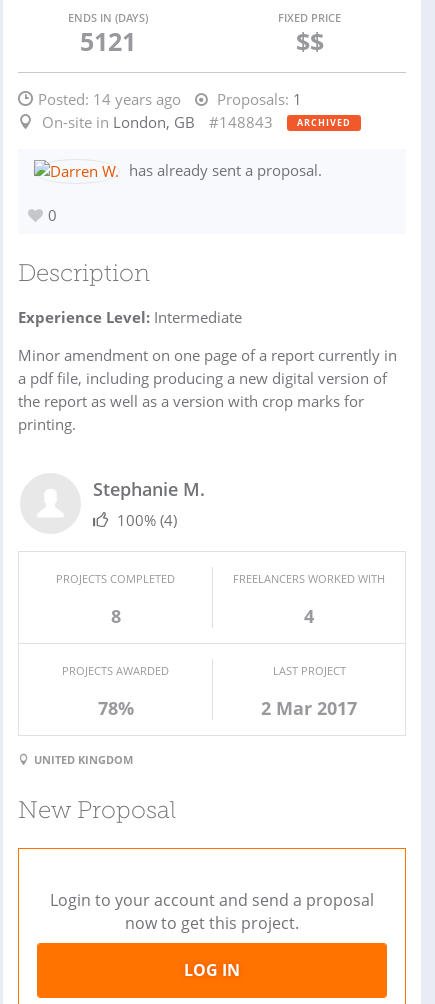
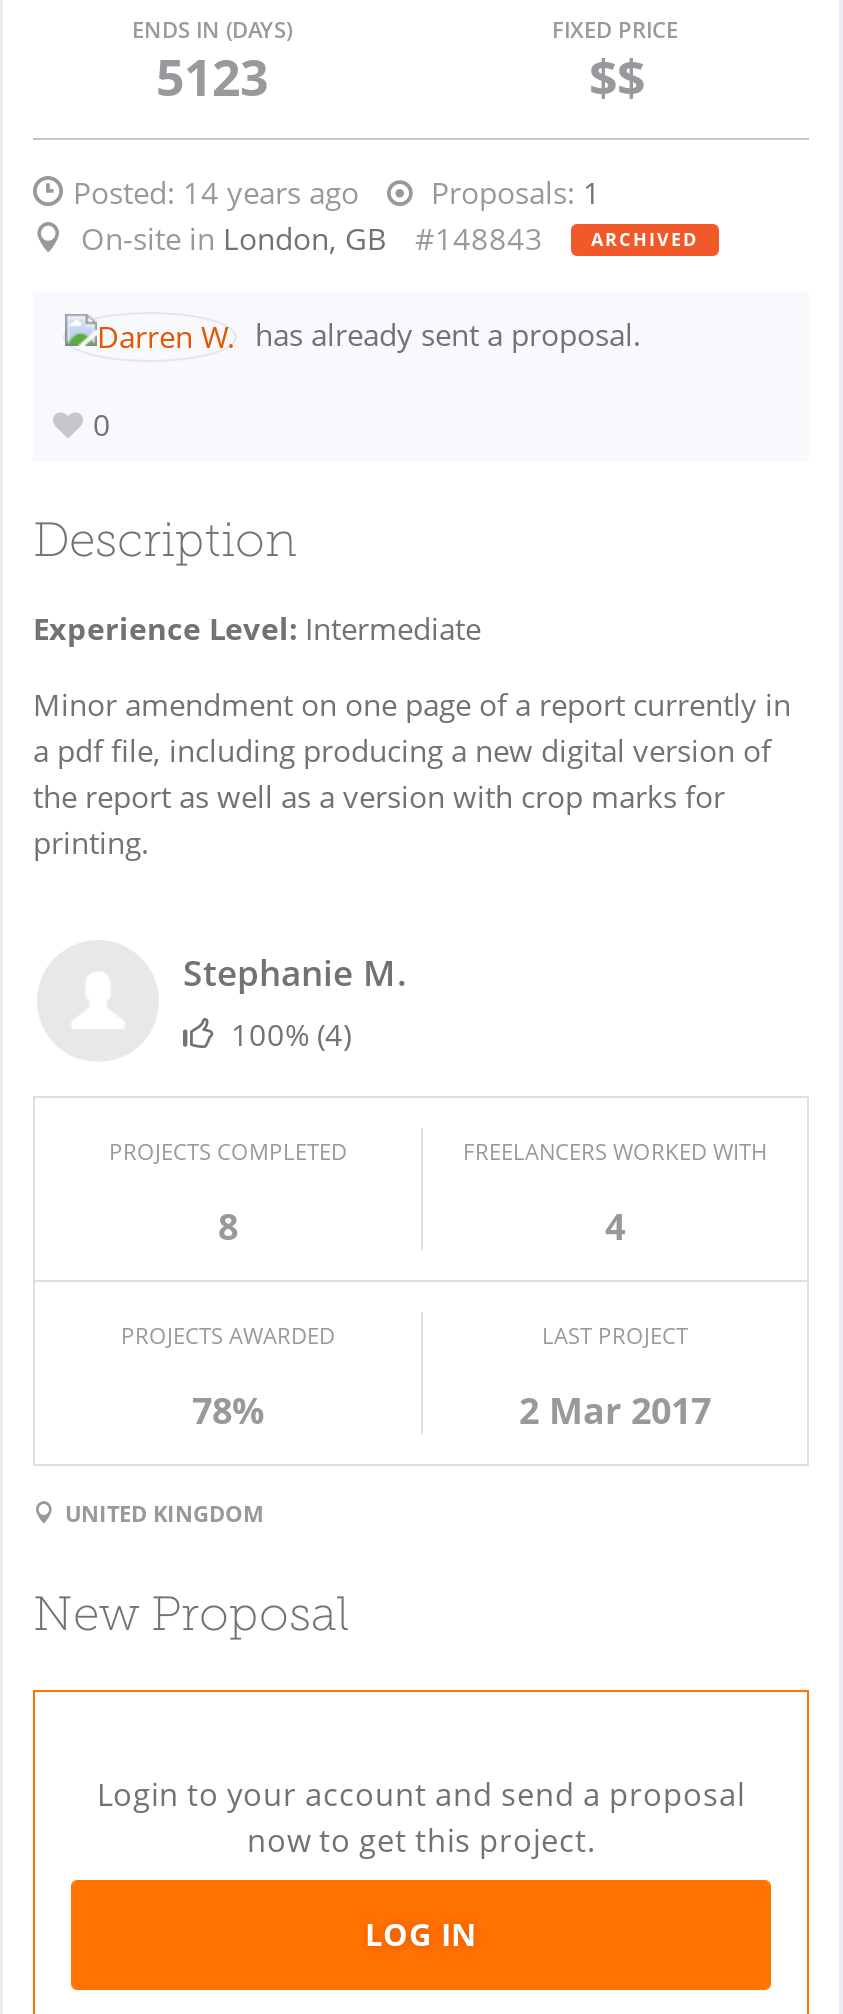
[79,24,135,58] 5121 -> [156,42,268,110] 5123

